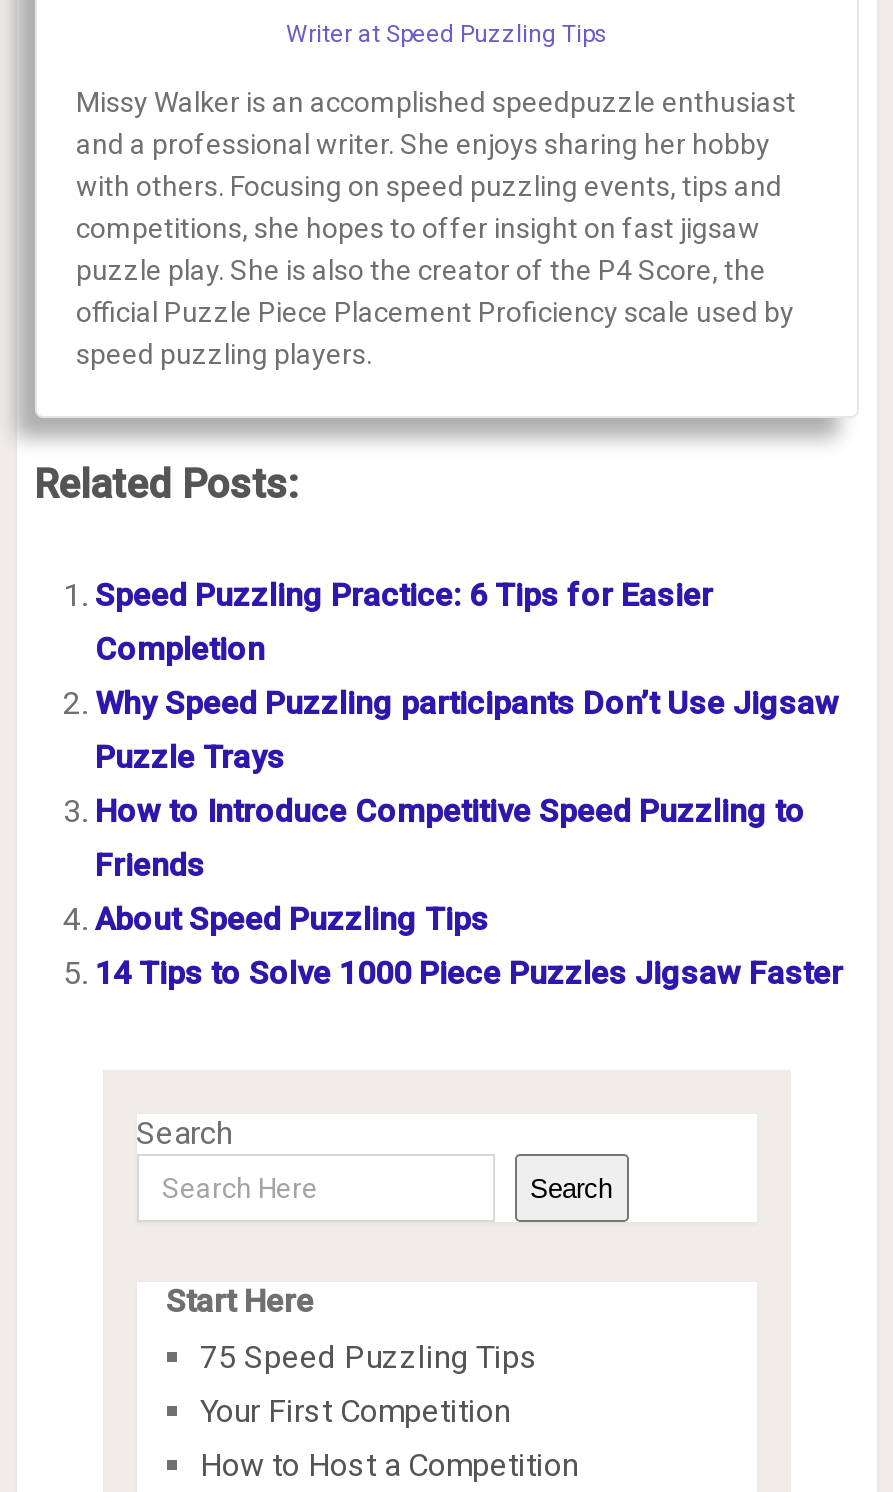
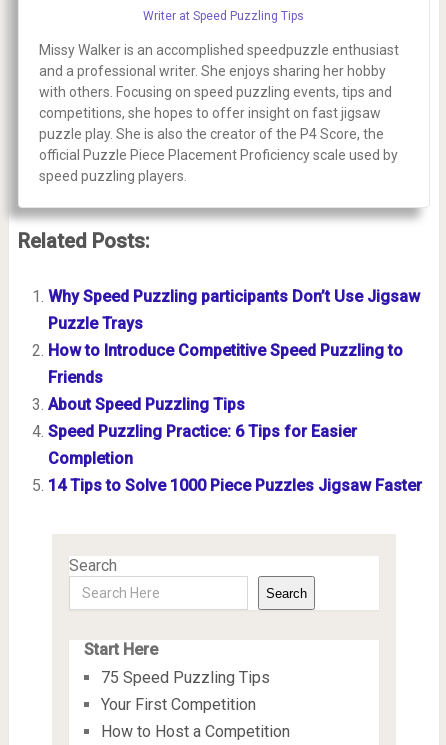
moved [95,576,713,668] -> [48,422,357,468]: Speed Puzzling Practice: 6 Tips for Easier | Completion
moved [95,684,839,938] -> [48,287,420,414]: Why Speed Puzzling participants Don’t Use Jigsaw | Puzzle Trays | How to Introduce Competitive Speed Puzzling to | Friends | About Speed Puzzling Tips

